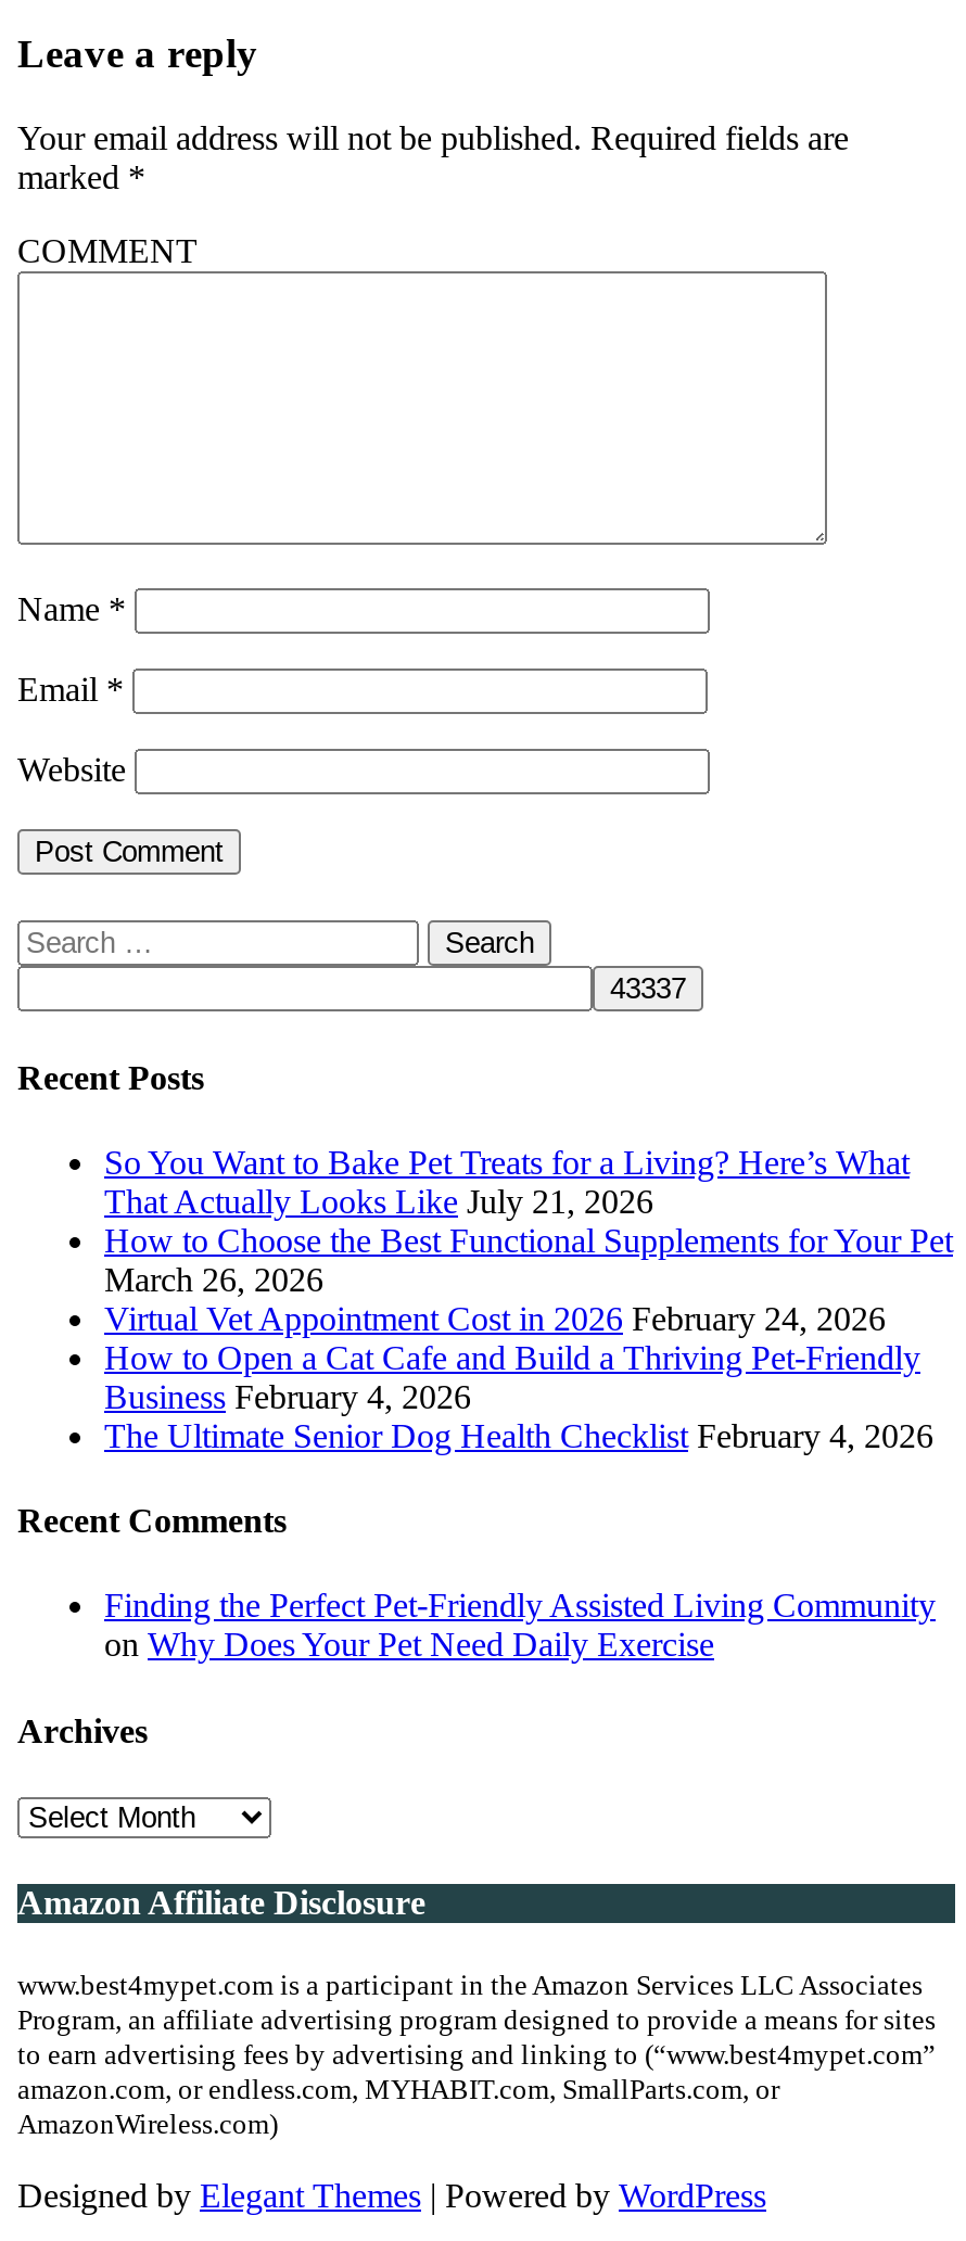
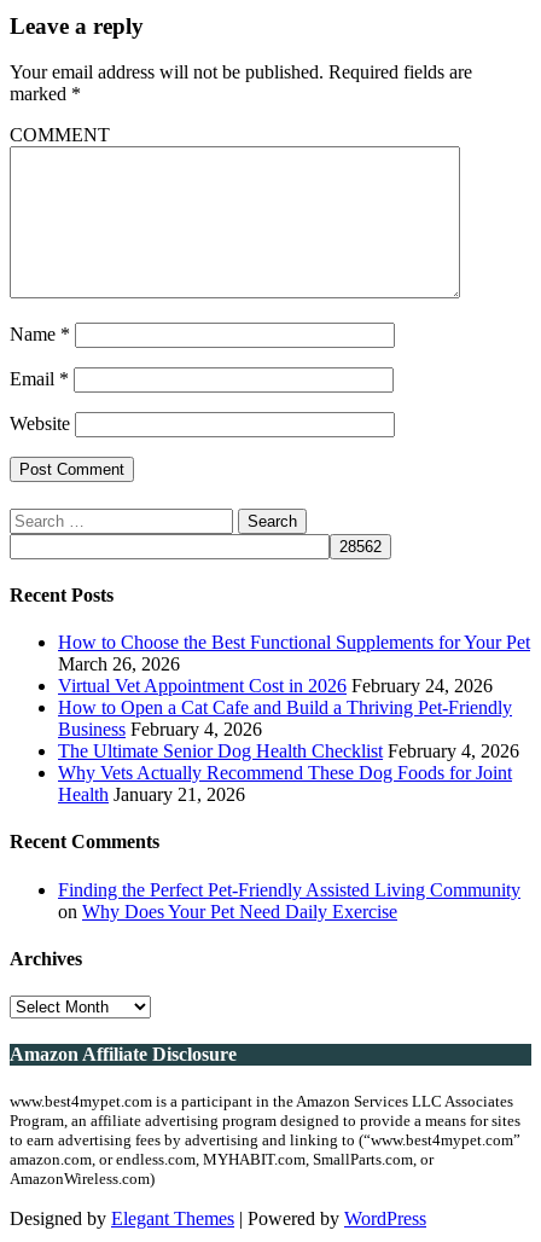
[104,1143,910,1219] So You Want to Bake Pet Treats for a Living? Here’s What | That Actually Looks Like July 21, 2026 -> none
moved [104,1221,953,1454] -> [58,632,530,761]: How to Choose the Best Functional Supplements for Your Pet | March 26, 2026 | Virtual Vet Appointment Cost in 2026 February 24, 2026 | How to Open a Cat Cafe and Build a Thriving Pet-Friendly | Business February 4, 2026 | The Ultimate Senior Dog Health Checklist February 4, 2026
none -> [58,763,512,805] Why Vets Actually Recommend These Dog Foods for Joint | Health January 21, 2026

